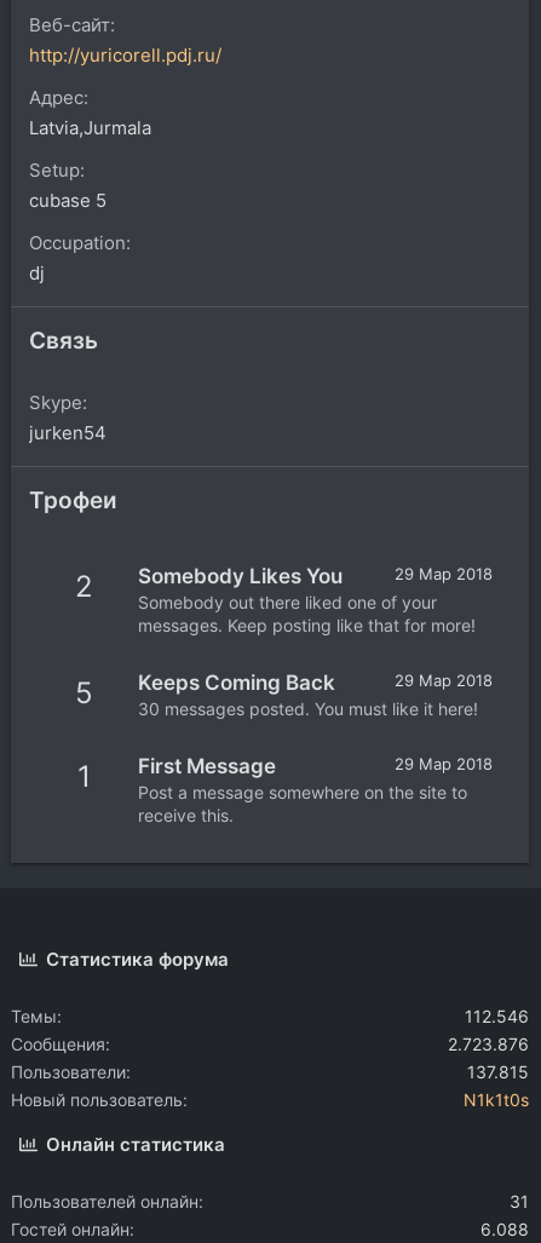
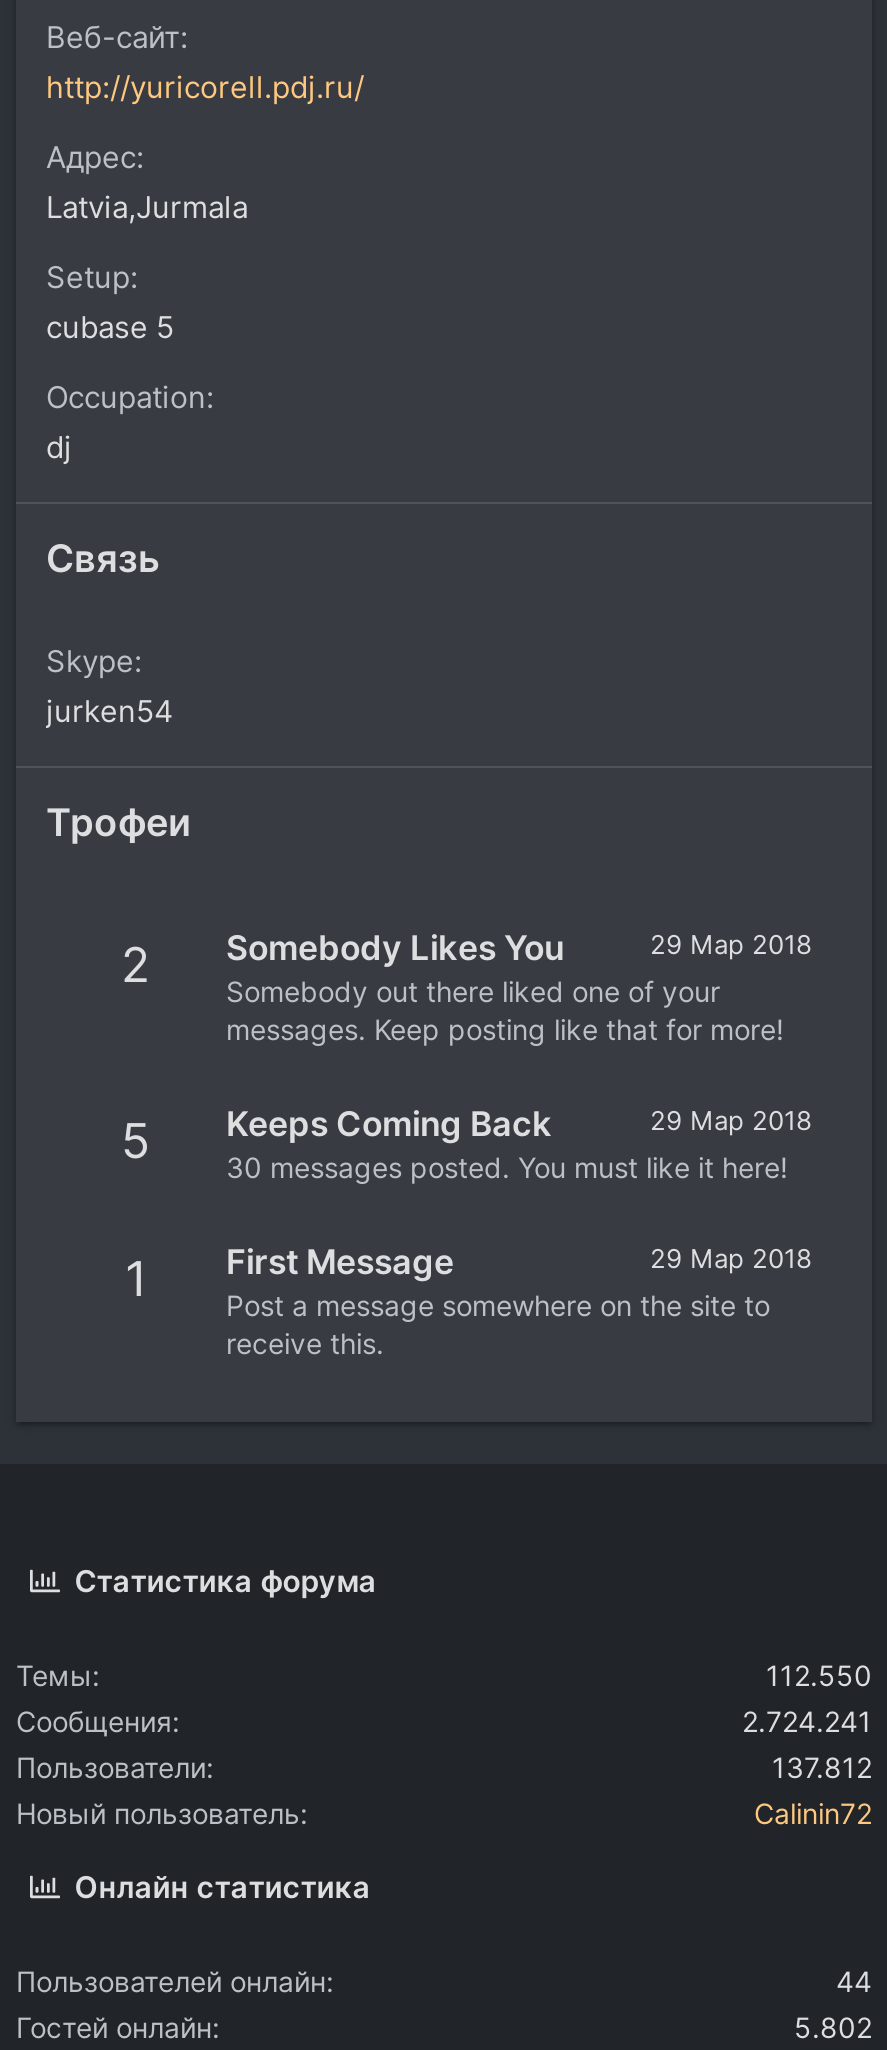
[465,1006,529,1026] 112.546 -> [766,1658,872,1692] 112.550
[448,1033,529,1054] 2.723.876 -> [742,1704,872,1738] 2.724.241
[467,1061,529,1082] 137.815 -> [772,1750,872,1784] 137.812
[464,1089,529,1110] N1k1t0s -> [754,1796,872,1830] Calinin72
[510,1191,529,1211] 31 -> [836,1964,872,1998] 44
[480,1219,529,1239] 6.088 -> [794,2010,872,2044] 5.802

